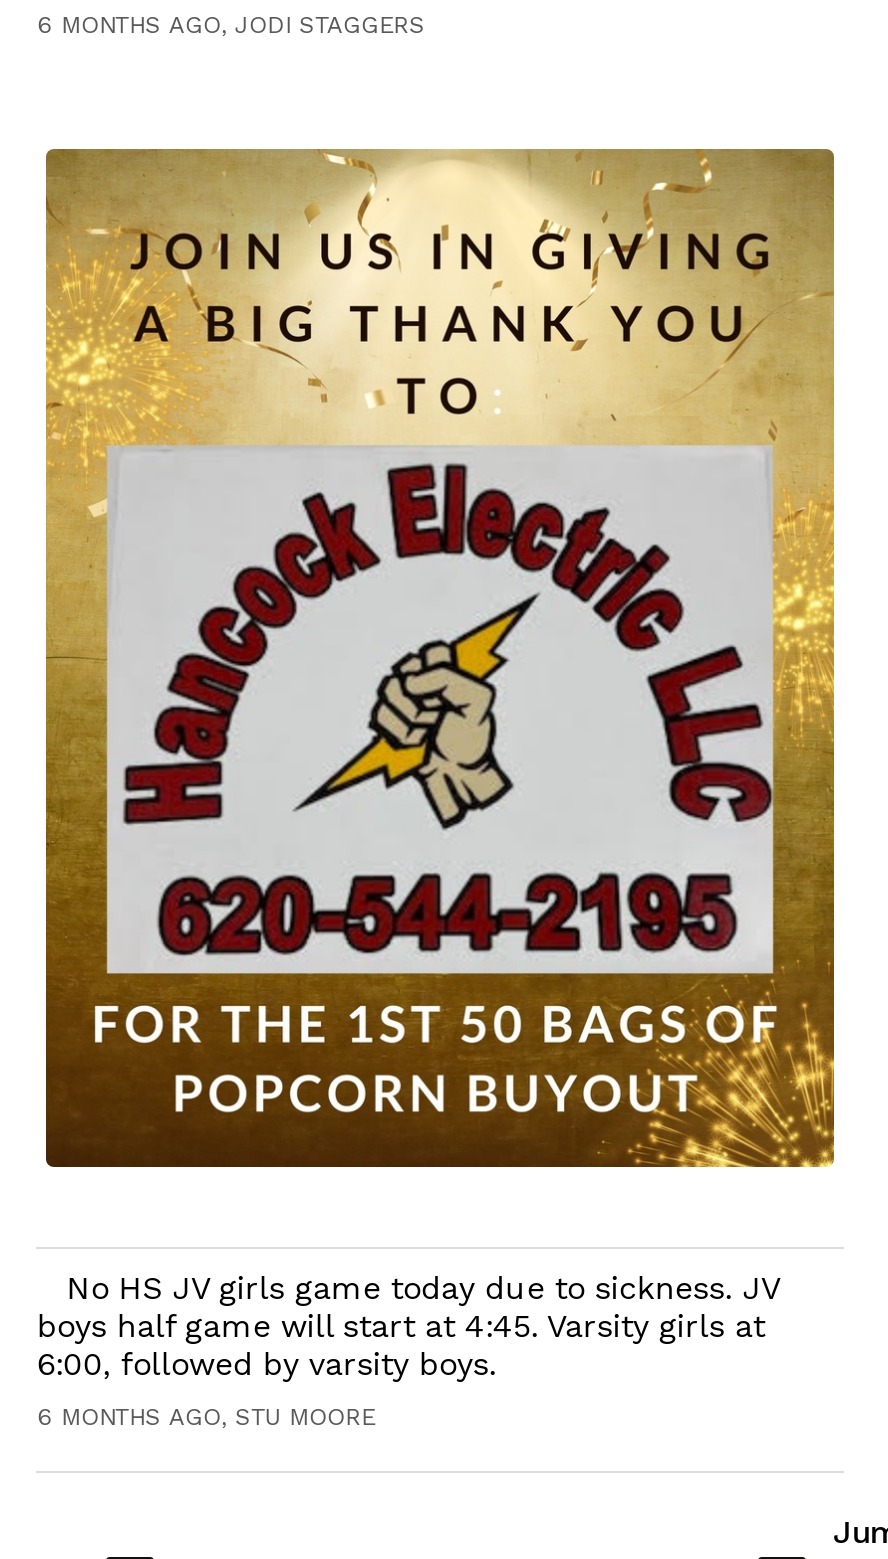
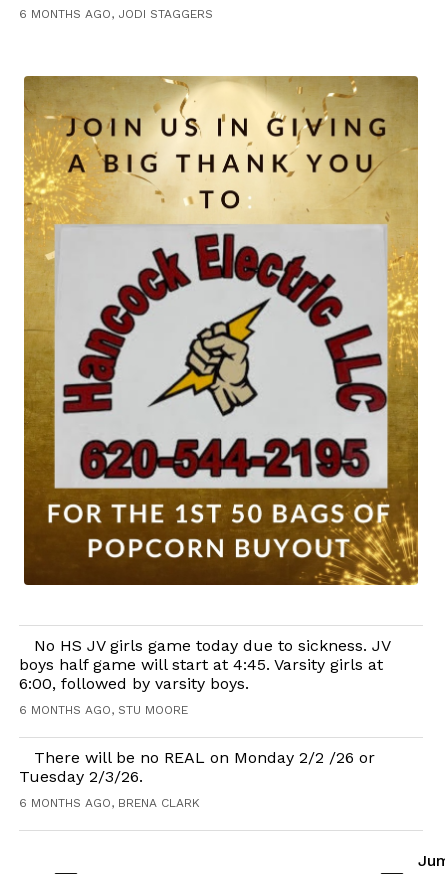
none -> [19,748,375,810] There will be no REAL on Monday 2/2 /26 or | Tuesday 2/3/26. | 6 MONTHS AGO, BRENA CLARK

